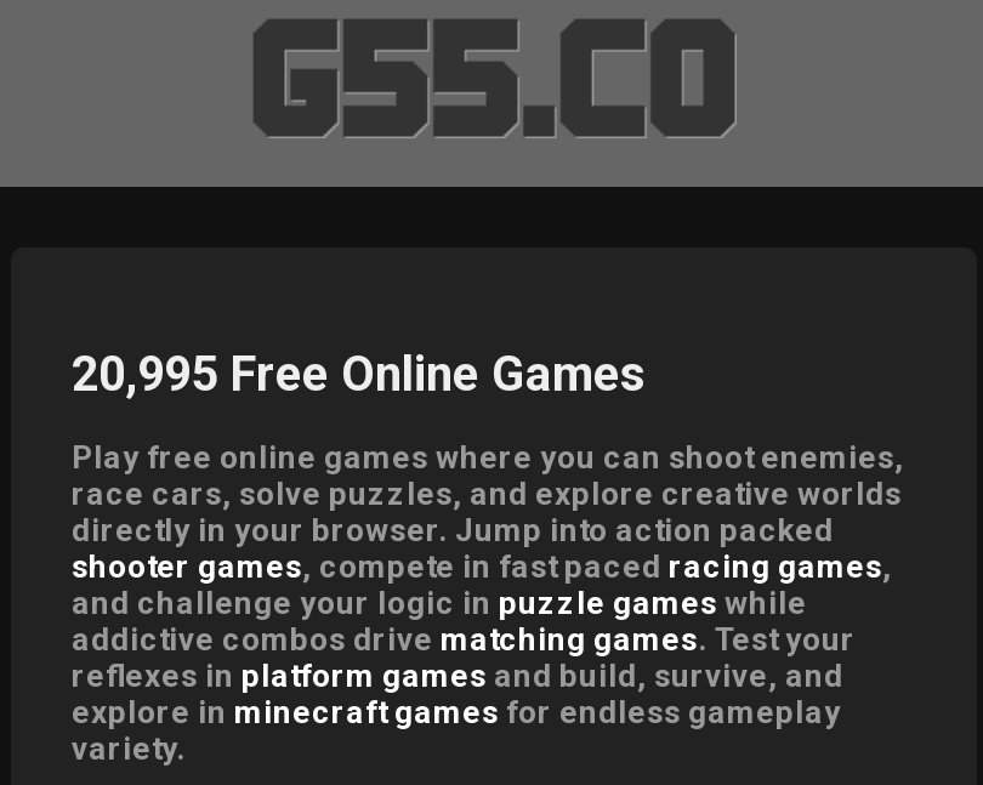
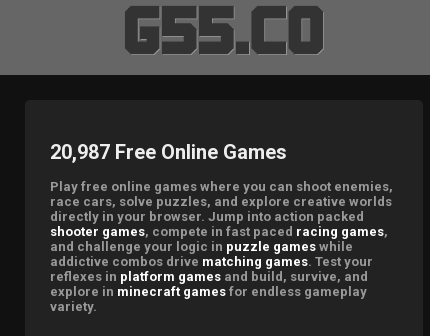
[72,345,647,403] 20,995 Free Online Games -> [50,140,287,164] 20,987 Free Online Games

